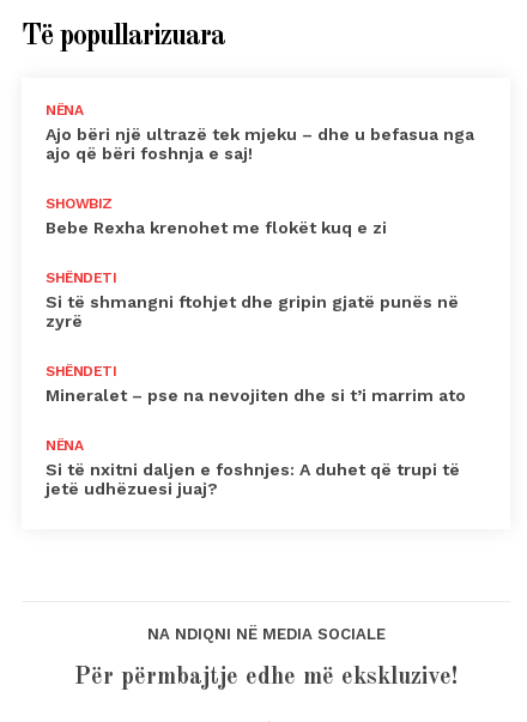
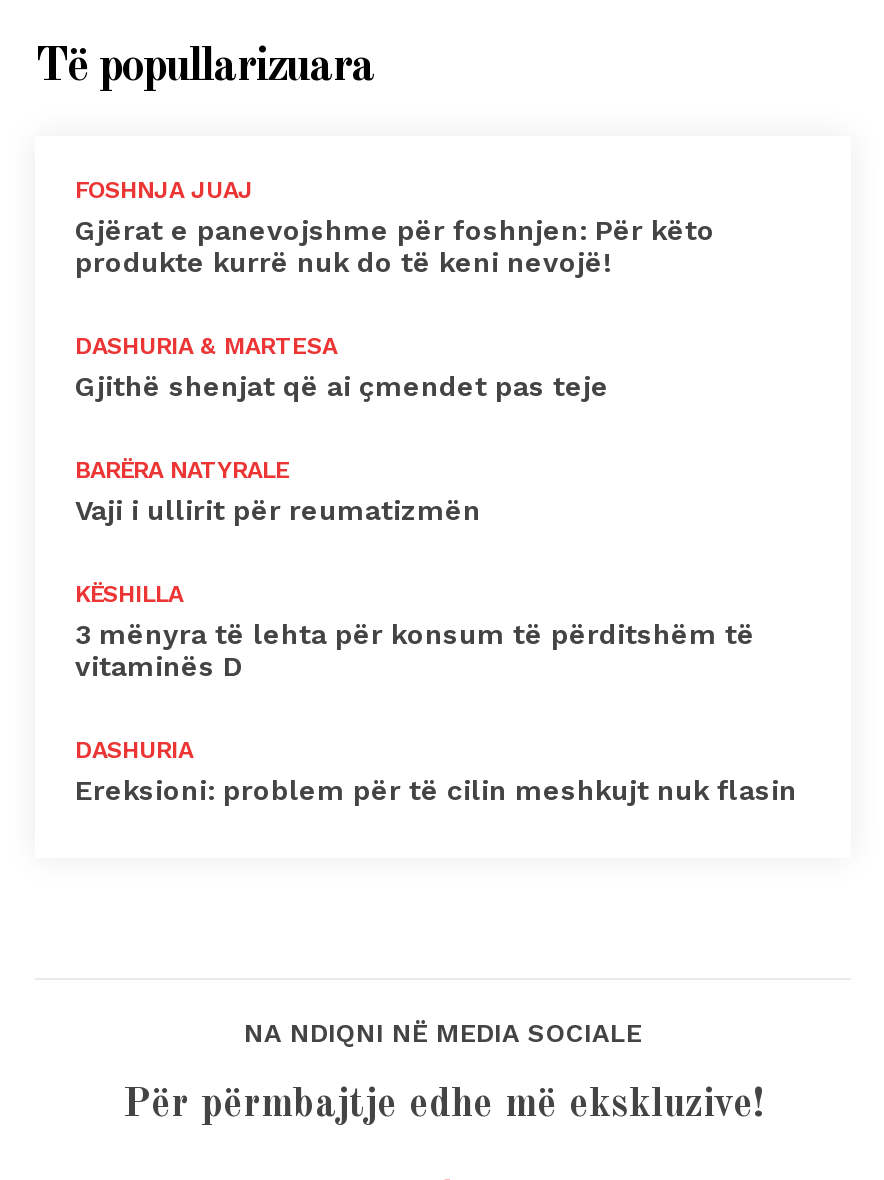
[46,102,474,163] NËNA | Ajo bëri një ultrazë tek mjeku – dhe u befasua nga | ajo që bëri foshnja e saj! -> [75,176,715,278] FOSHNJA JUAJ | Gjërat e panevojshme për foshnjen: Për këto | produkte kurrë nuk do të keni nevojë!
[46,195,387,237] SHOWBIZ | Bebe Rexha krenohet me flokët kuq e zi -> [75,332,609,402] DASHURIA & MARTESA | Gjithë shenjat që ai çmendet pas teje
[46,270,459,331] SHËNDETI | Si të shmangni ftohjet dhe gripin gjatë punës në | zyrë -> [75,456,481,526] BARËRA NATYRALE | Vaji i ullirit për reumatizmën
[46,363,466,405] SHËNDETI | Mineralet – pse na nevojiten dhe si t’i marrim ato -> [75,580,755,682] KËSHILLA | 3 mënyra të lehta për konsum të përditshëm të | vitaminës D
[46,437,460,498] NËNA | Si të nxitni daljen e foshnjes: A duhet që trupi të | jetë udhëzuesi juaj? -> [75,736,797,806] DASHURIA | Ereksioni: problem për të cilin meshkujt nuk flasin

